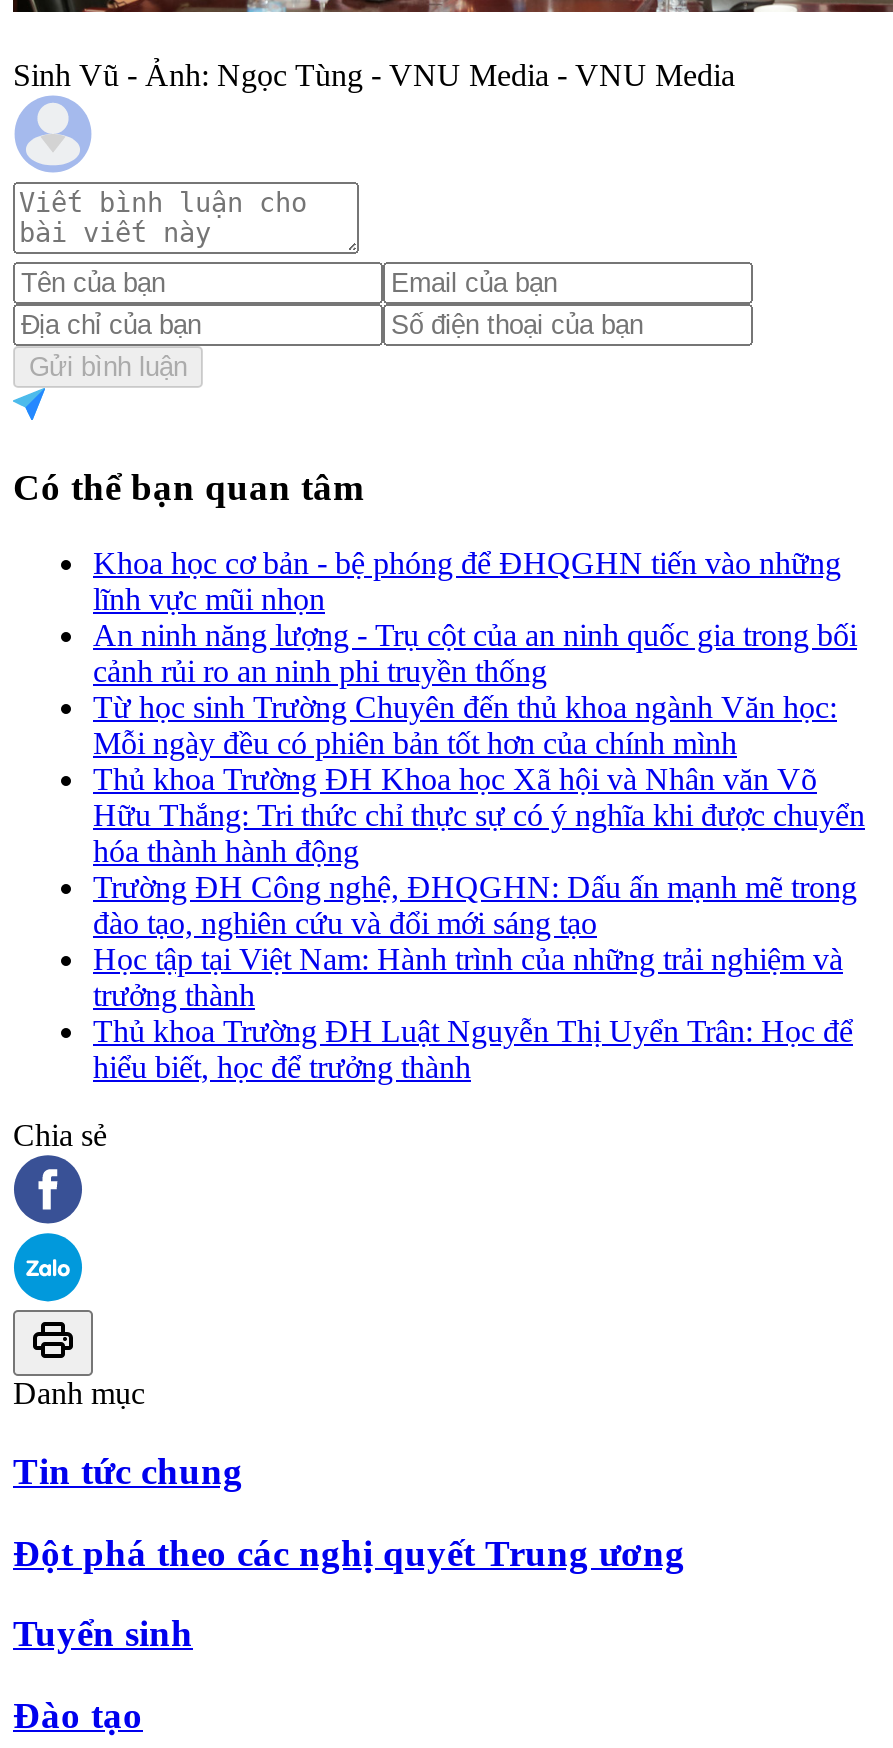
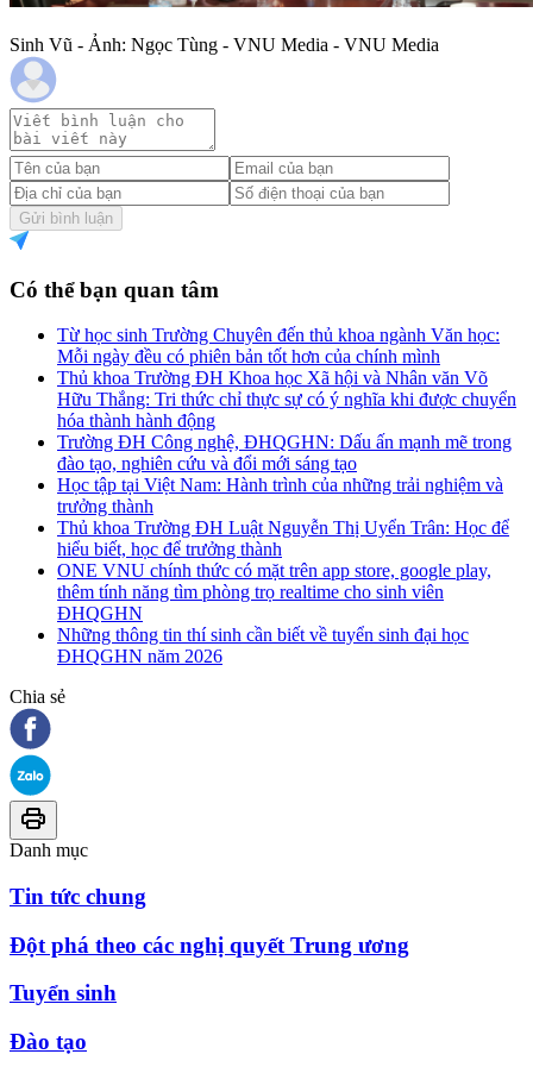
[93,546,857,688] Khoa học cơ bản - bệ phóng để ĐHQGHN tiến vào những | lĩnh vực mũi nhọn | An ninh năng lượng - Trụ cột của an ninh quốc gia trong bối | cảnh rủi ro an ninh phi truyền thống -> none
moved [93,690,865,1084] -> [57,325,516,559]: Từ học sinh Trường Chuyên đến thủ khoa ngành Văn học: | Mỗi ngày đều có phiên bản tốt hơn của chính mình | Thủ khoa Trường ĐH Khoa học Xã hội và Nhân văn Võ | ... | Thủ khoa Trường ĐH Luật Nguyễn Thị Uyển Trân: Học để | hiểu biết, học để trưởng thành
none -> [57,561,491,666] ONE VNU chính thức có mặt trên app store, google play, | thêm tính năng tìm phòng trọ realtime cho sinh viên | ĐHQGHN | Những thông tin thí sinh cần biết về tuyển sinh đại học | ĐHQGHN năm 2026

